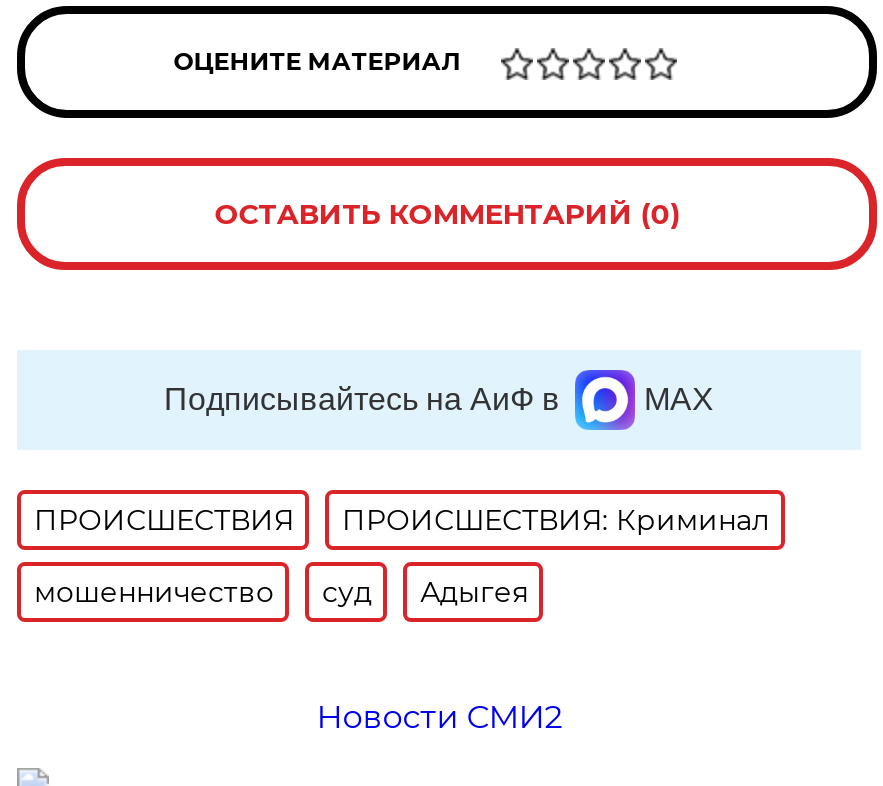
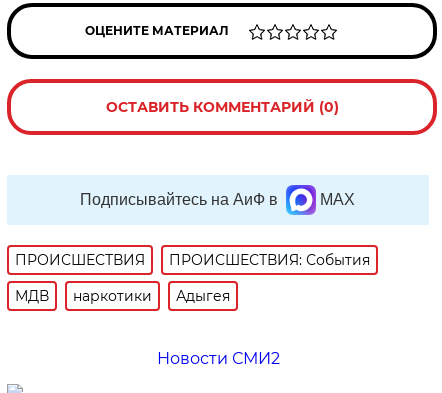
[342,502,770,538] ПРОИСШЕСТВИЯ: Криминал -> [169,251,370,269] ПРОИСШЕСТВИЯ: События
[34,574,372,610] мошенничество | суд -> [15,287,152,305] МДВ | наркотики

